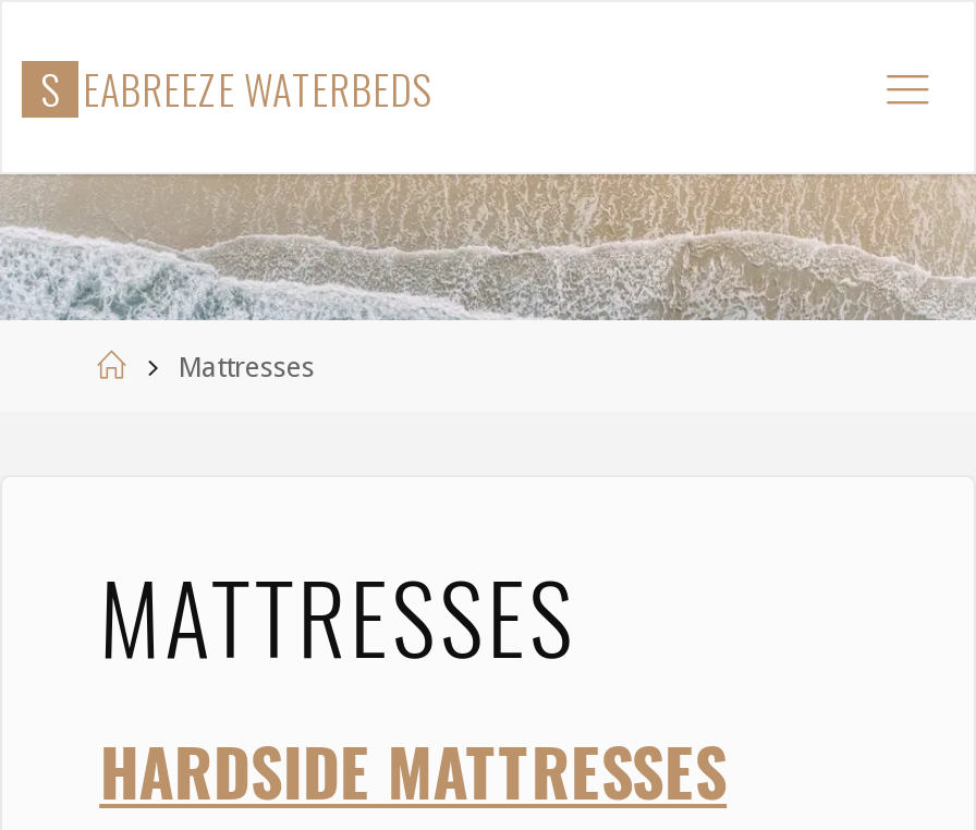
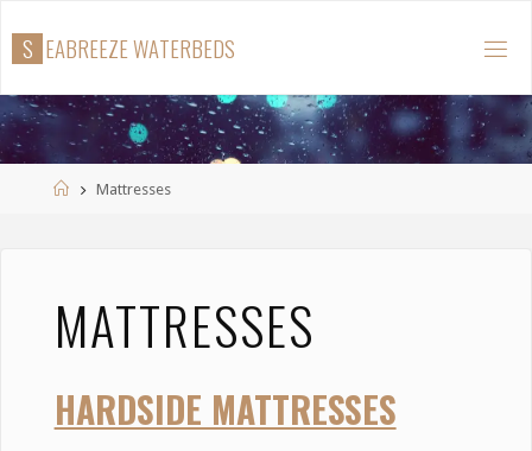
[7,172,969,322] [image] -> [4,94,528,165] [image]

